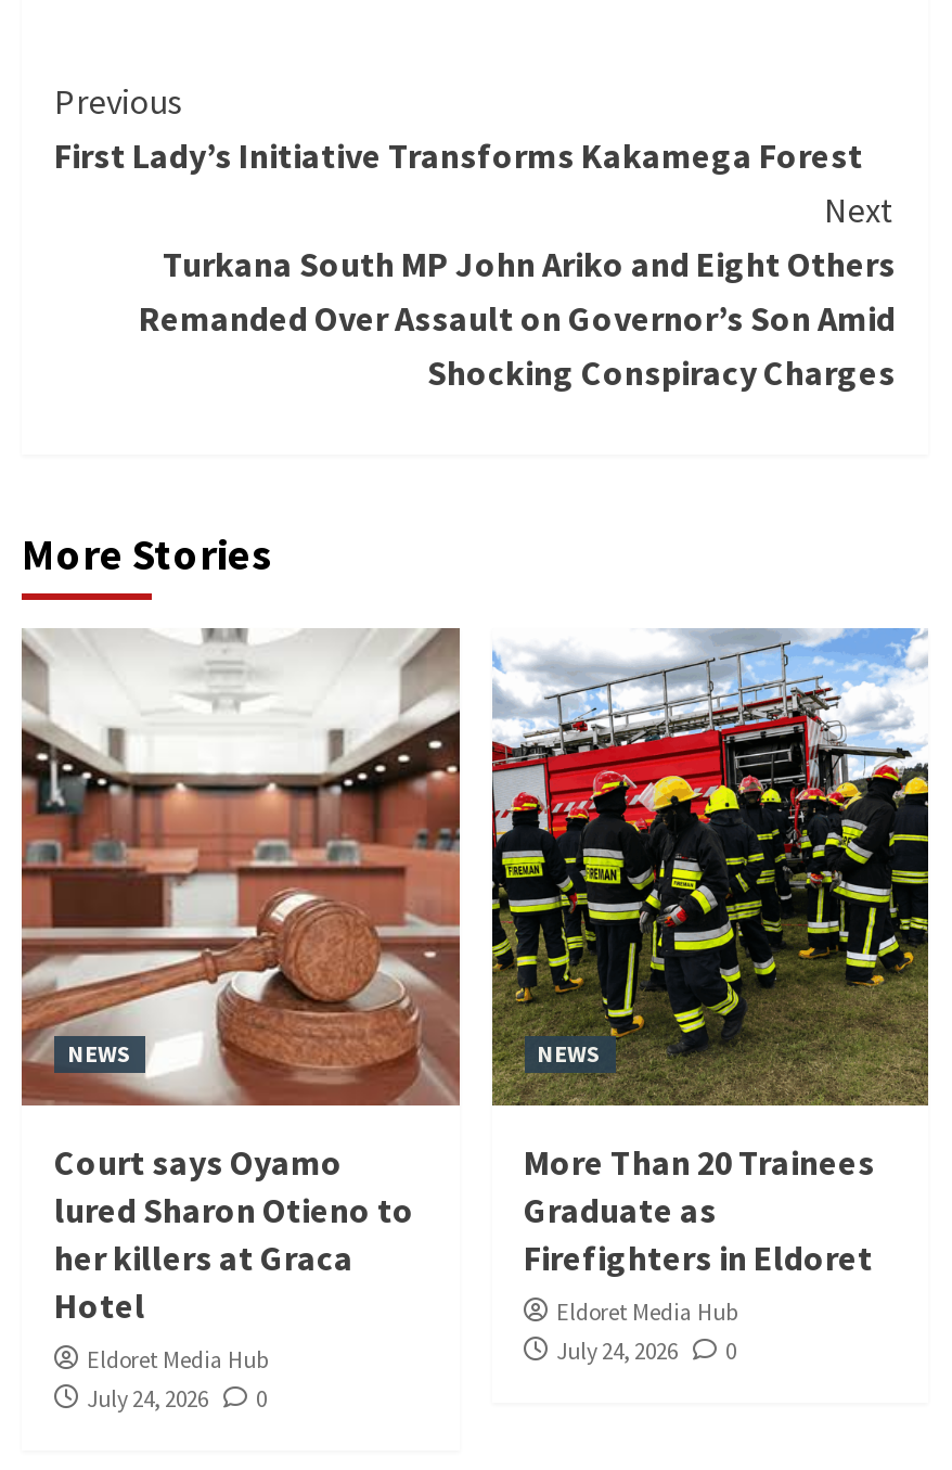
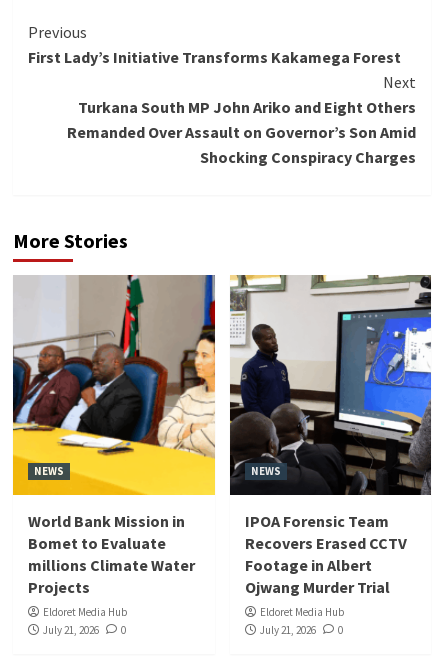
[20,628,462,1327] [image] | Court says Oyamo | lured Sharon Otieno to | her killers at Graca | Hotel -> [12,274,216,597] [image] | World Bank Mission in | Bomet to Evaluate | millions Climate Water | Projects
[490,626,930,1280] [image] | More Than 20 Trainees | Graduate as | Firefighters in Eldoret -> [229,274,432,597] [image] | IPOA Forensic Team | Recovers Erased CCTV | Footage in Albert | Ojwang Murder Trial
moved [556,1297,738,1367] -> [259,605,343,637]: Eldoret Media Hub | 0
[556,1336,736,1367] July 24, 2026 0 -> [259,623,342,637] July 21, 2026 0
[87,1384,267,1414] July 24, 2026 0 -> [43,623,126,637] July 21, 2026 0

